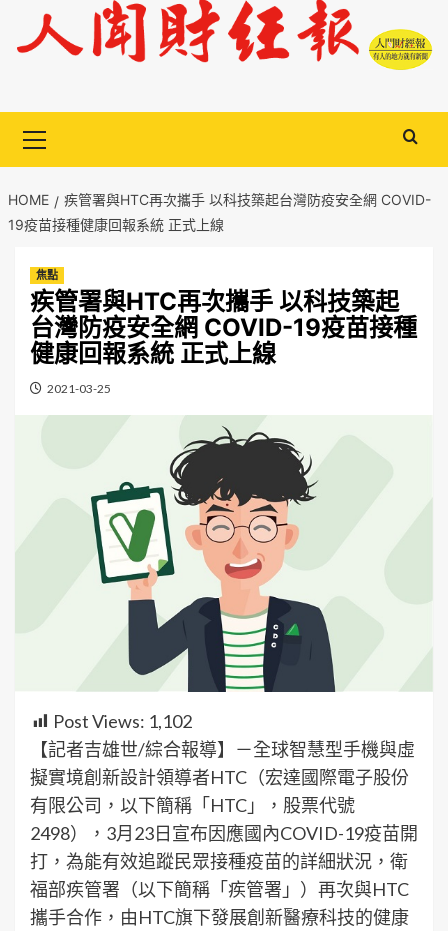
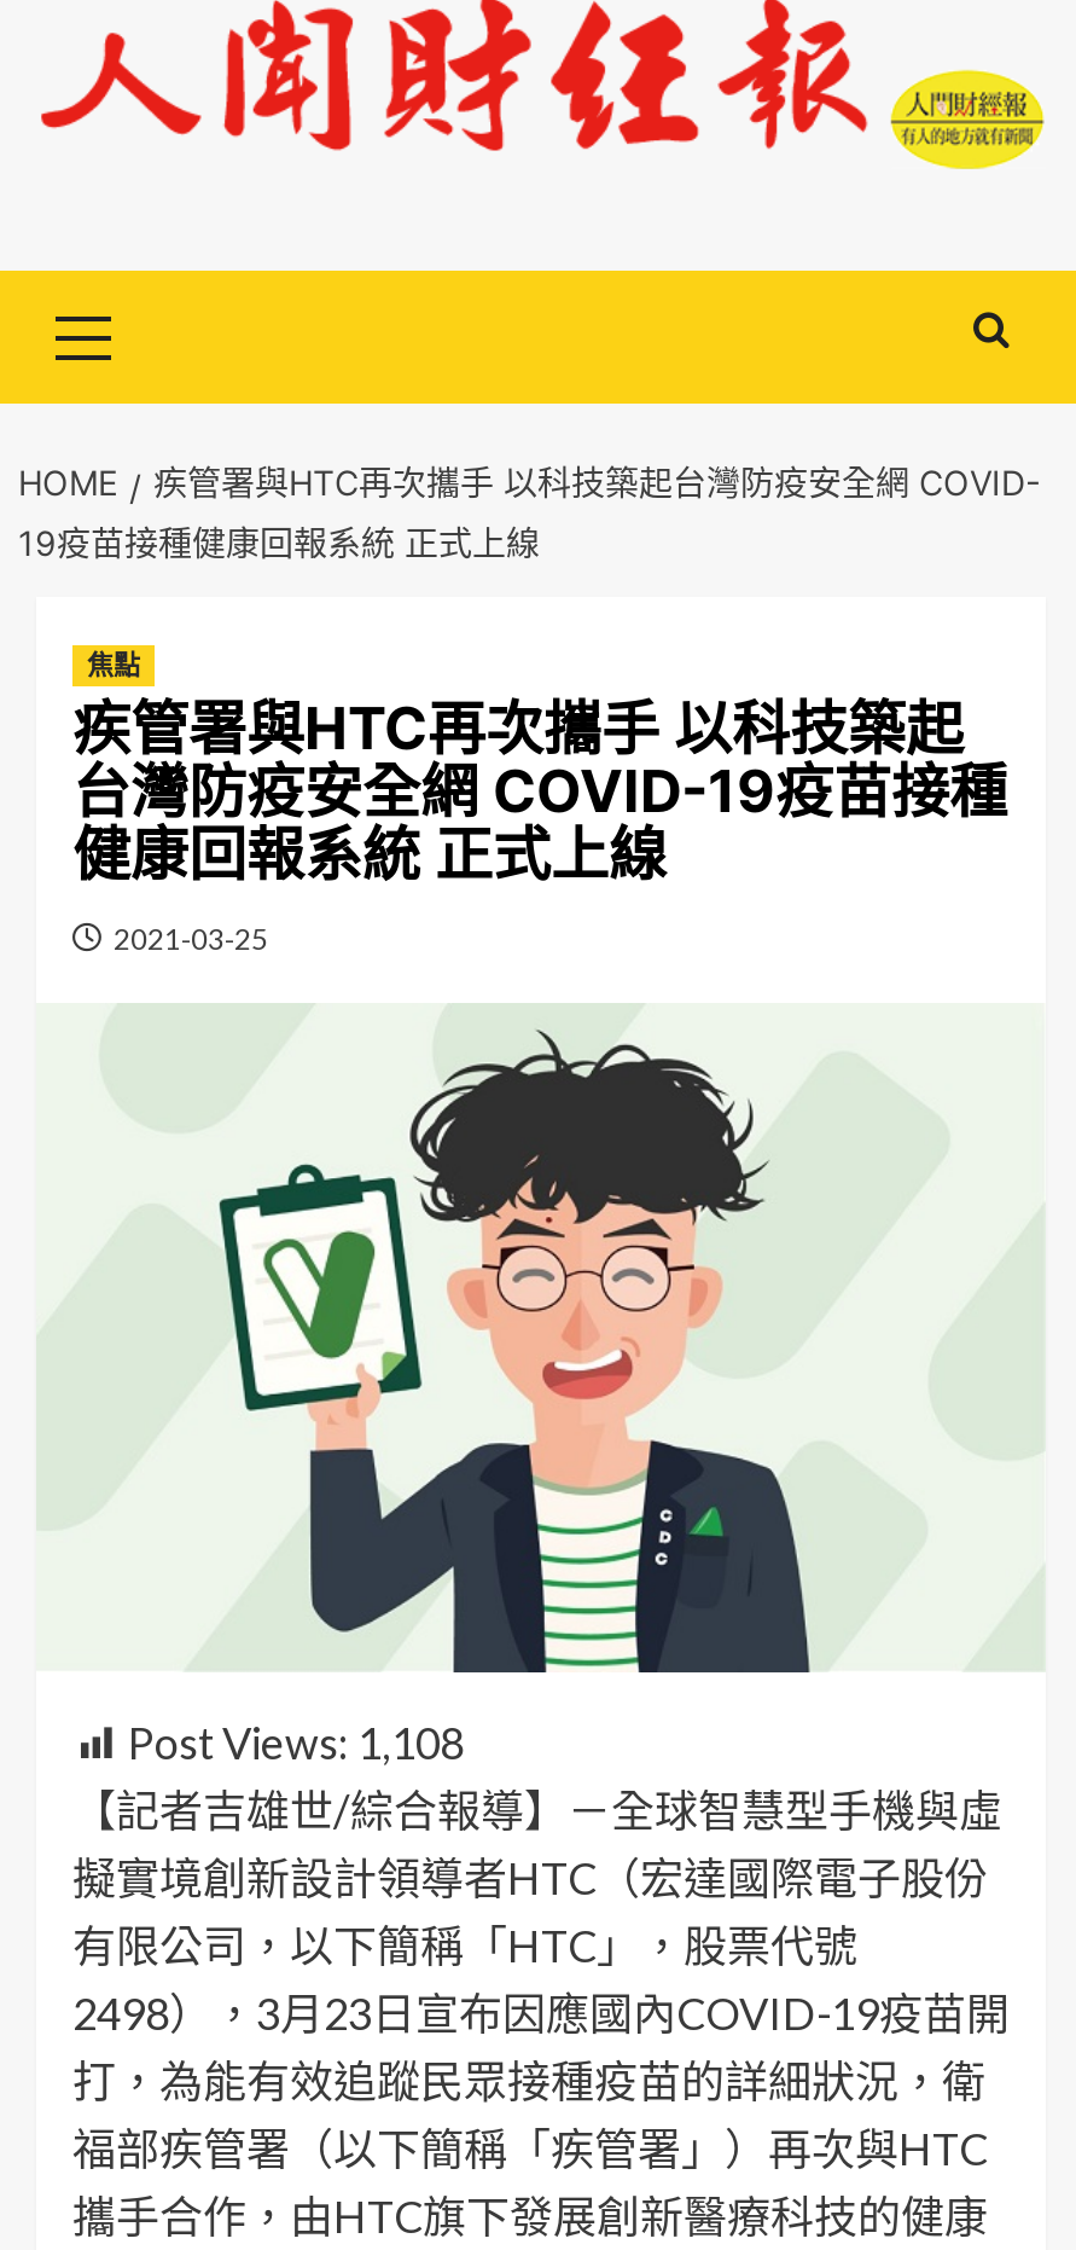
[53,710,192,732] Post Views: 1,102 -> [128,1716,464,1769] Post Views: 1,108

